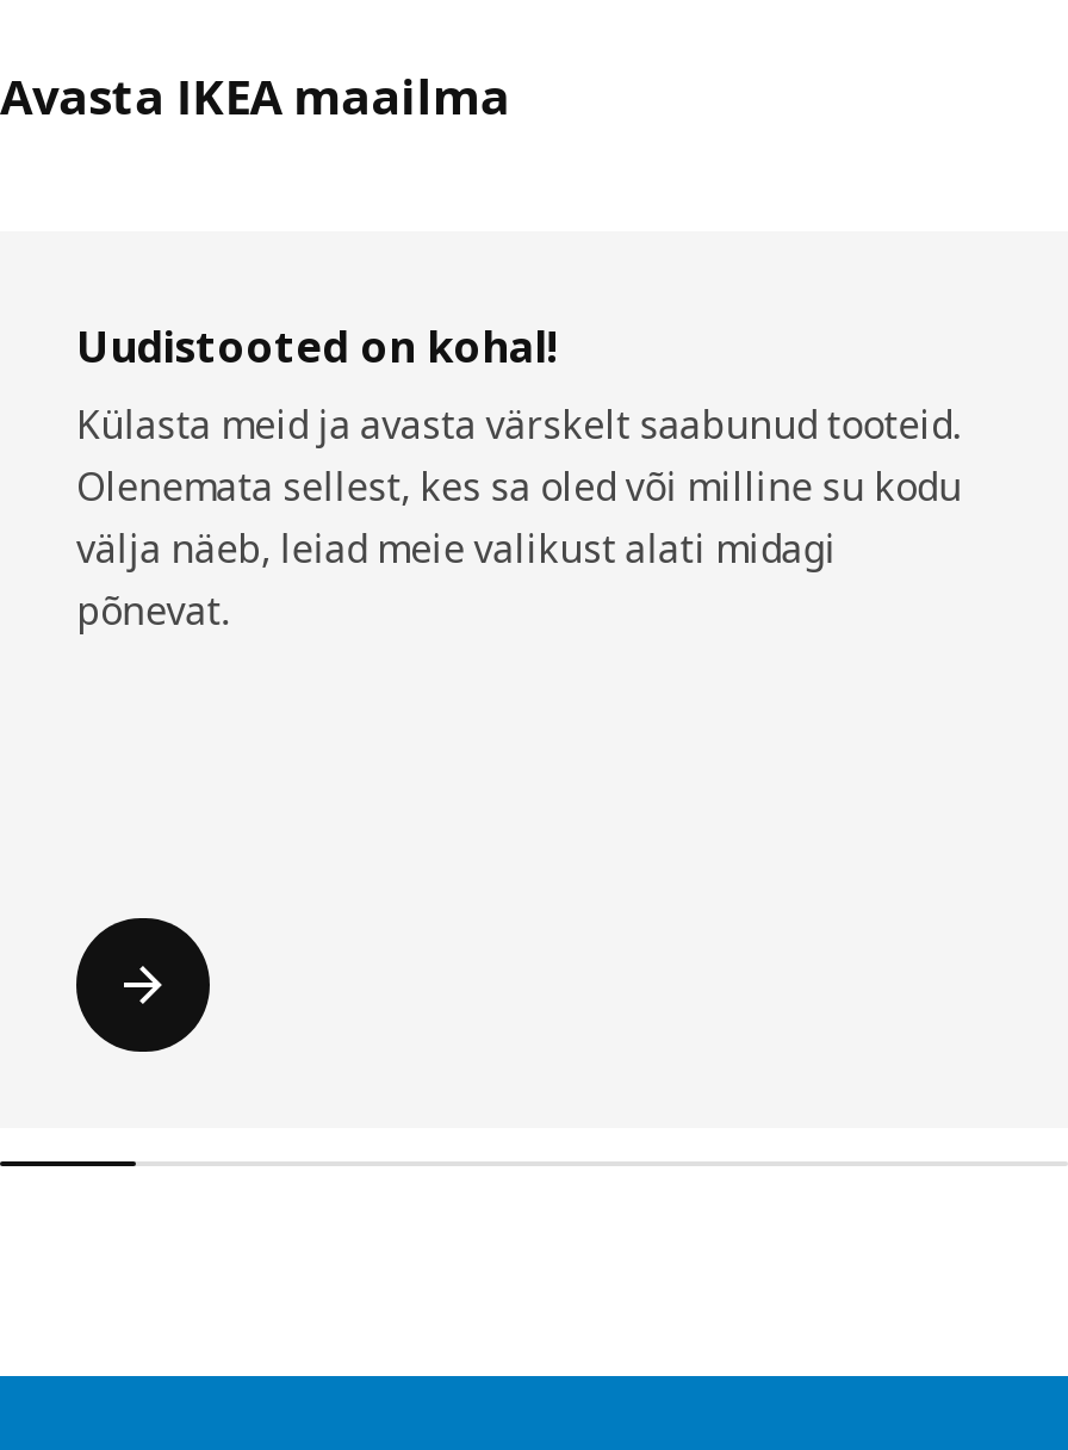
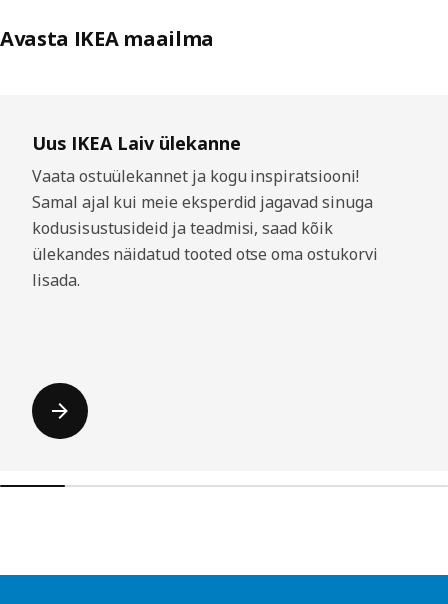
[76,317,961,637] Uudistooted on kohal! | Külasta meid ja avasta värskelt saabunud tooteid. | Olenemata sellest, kes sa oled või milline su kodu | välja näeb, leiad meie valikust alati midagi | põnevat. -> [32,131,378,291] Uus IKEA Laiv ülekanne | Vaata ostuülekannet ja kogu inspiratsiooni! | Samal ajal kui meie eksperdid jagavad sinuga | kodusisustusideid ja teadmisi, saad kõik | ülekandes näidatud tooted otse oma ostukorvi | lisada.

